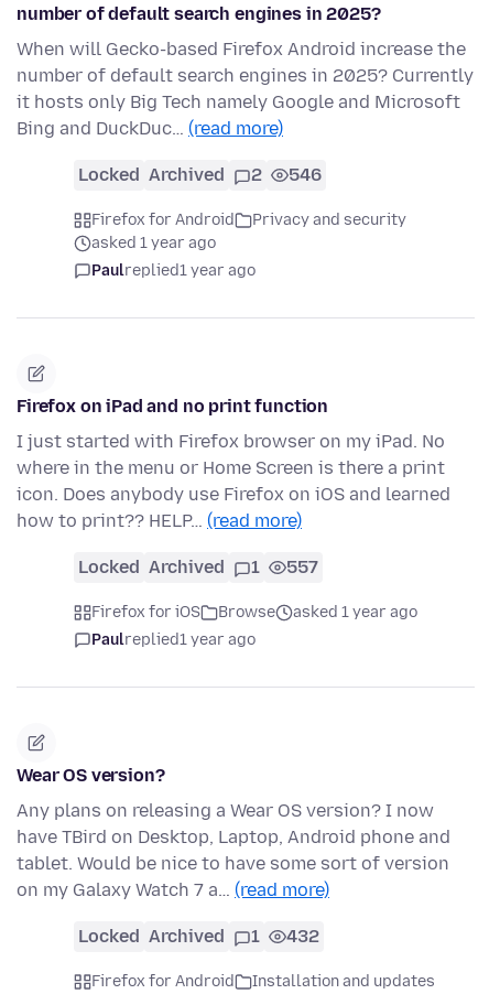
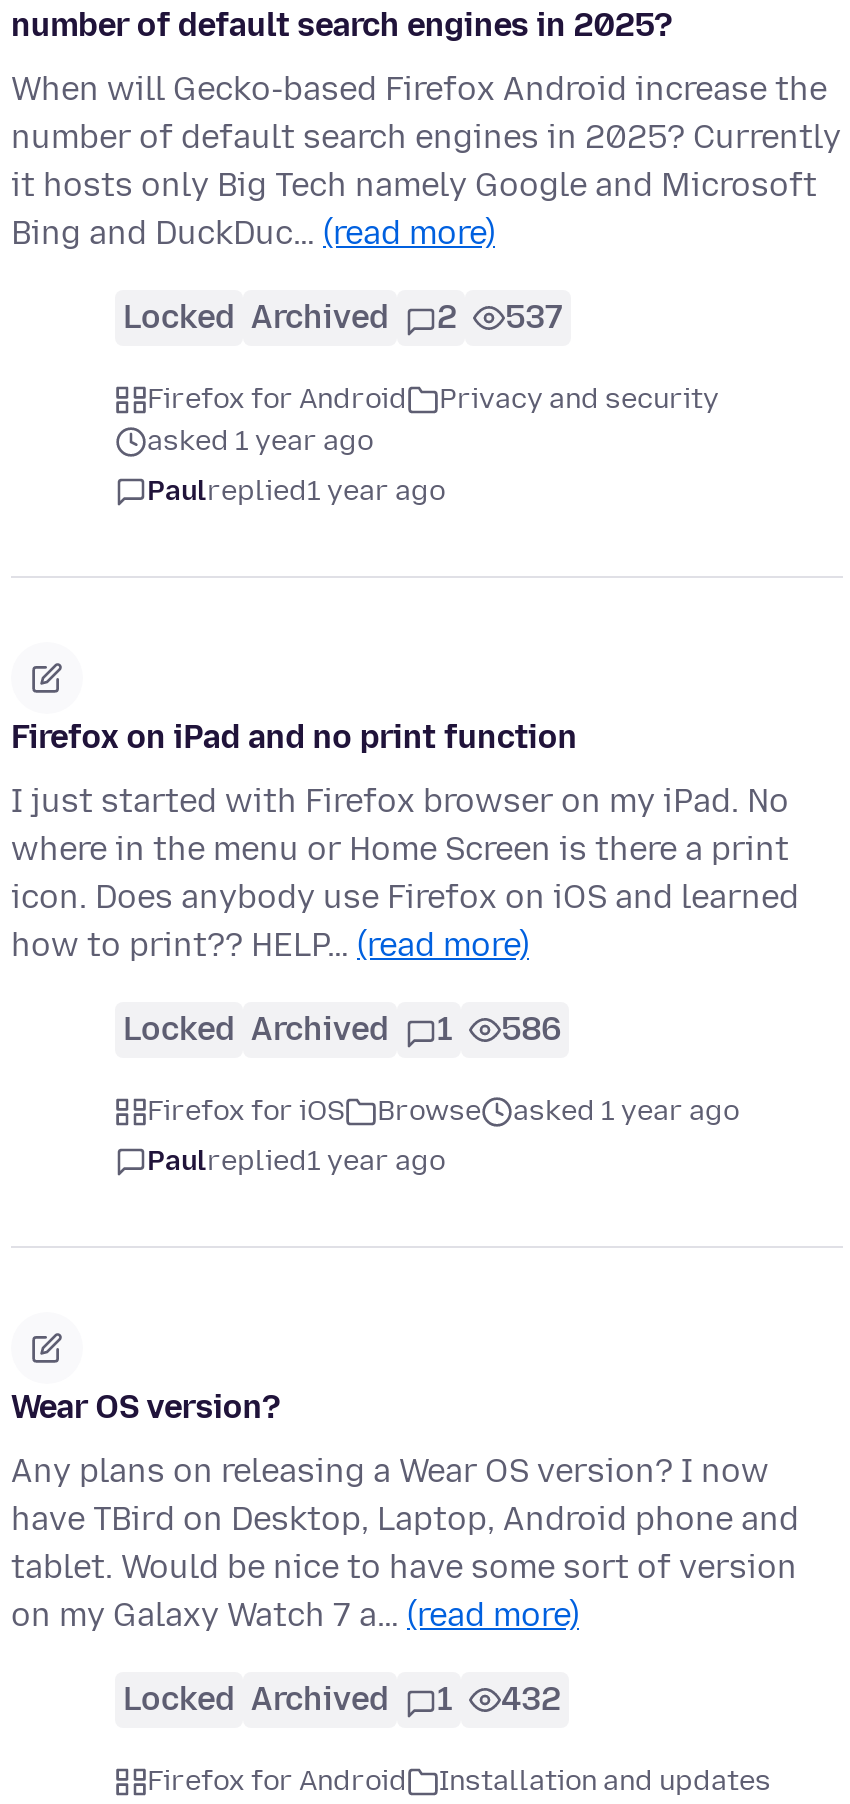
[78,165,322,186] Locked Archived 2 546 -> [123,299,563,337] Locked Archived 2 537
[78,557,318,578] Locked Archived 1 557 -> [123,1011,561,1049] Locked Archived 1 586

